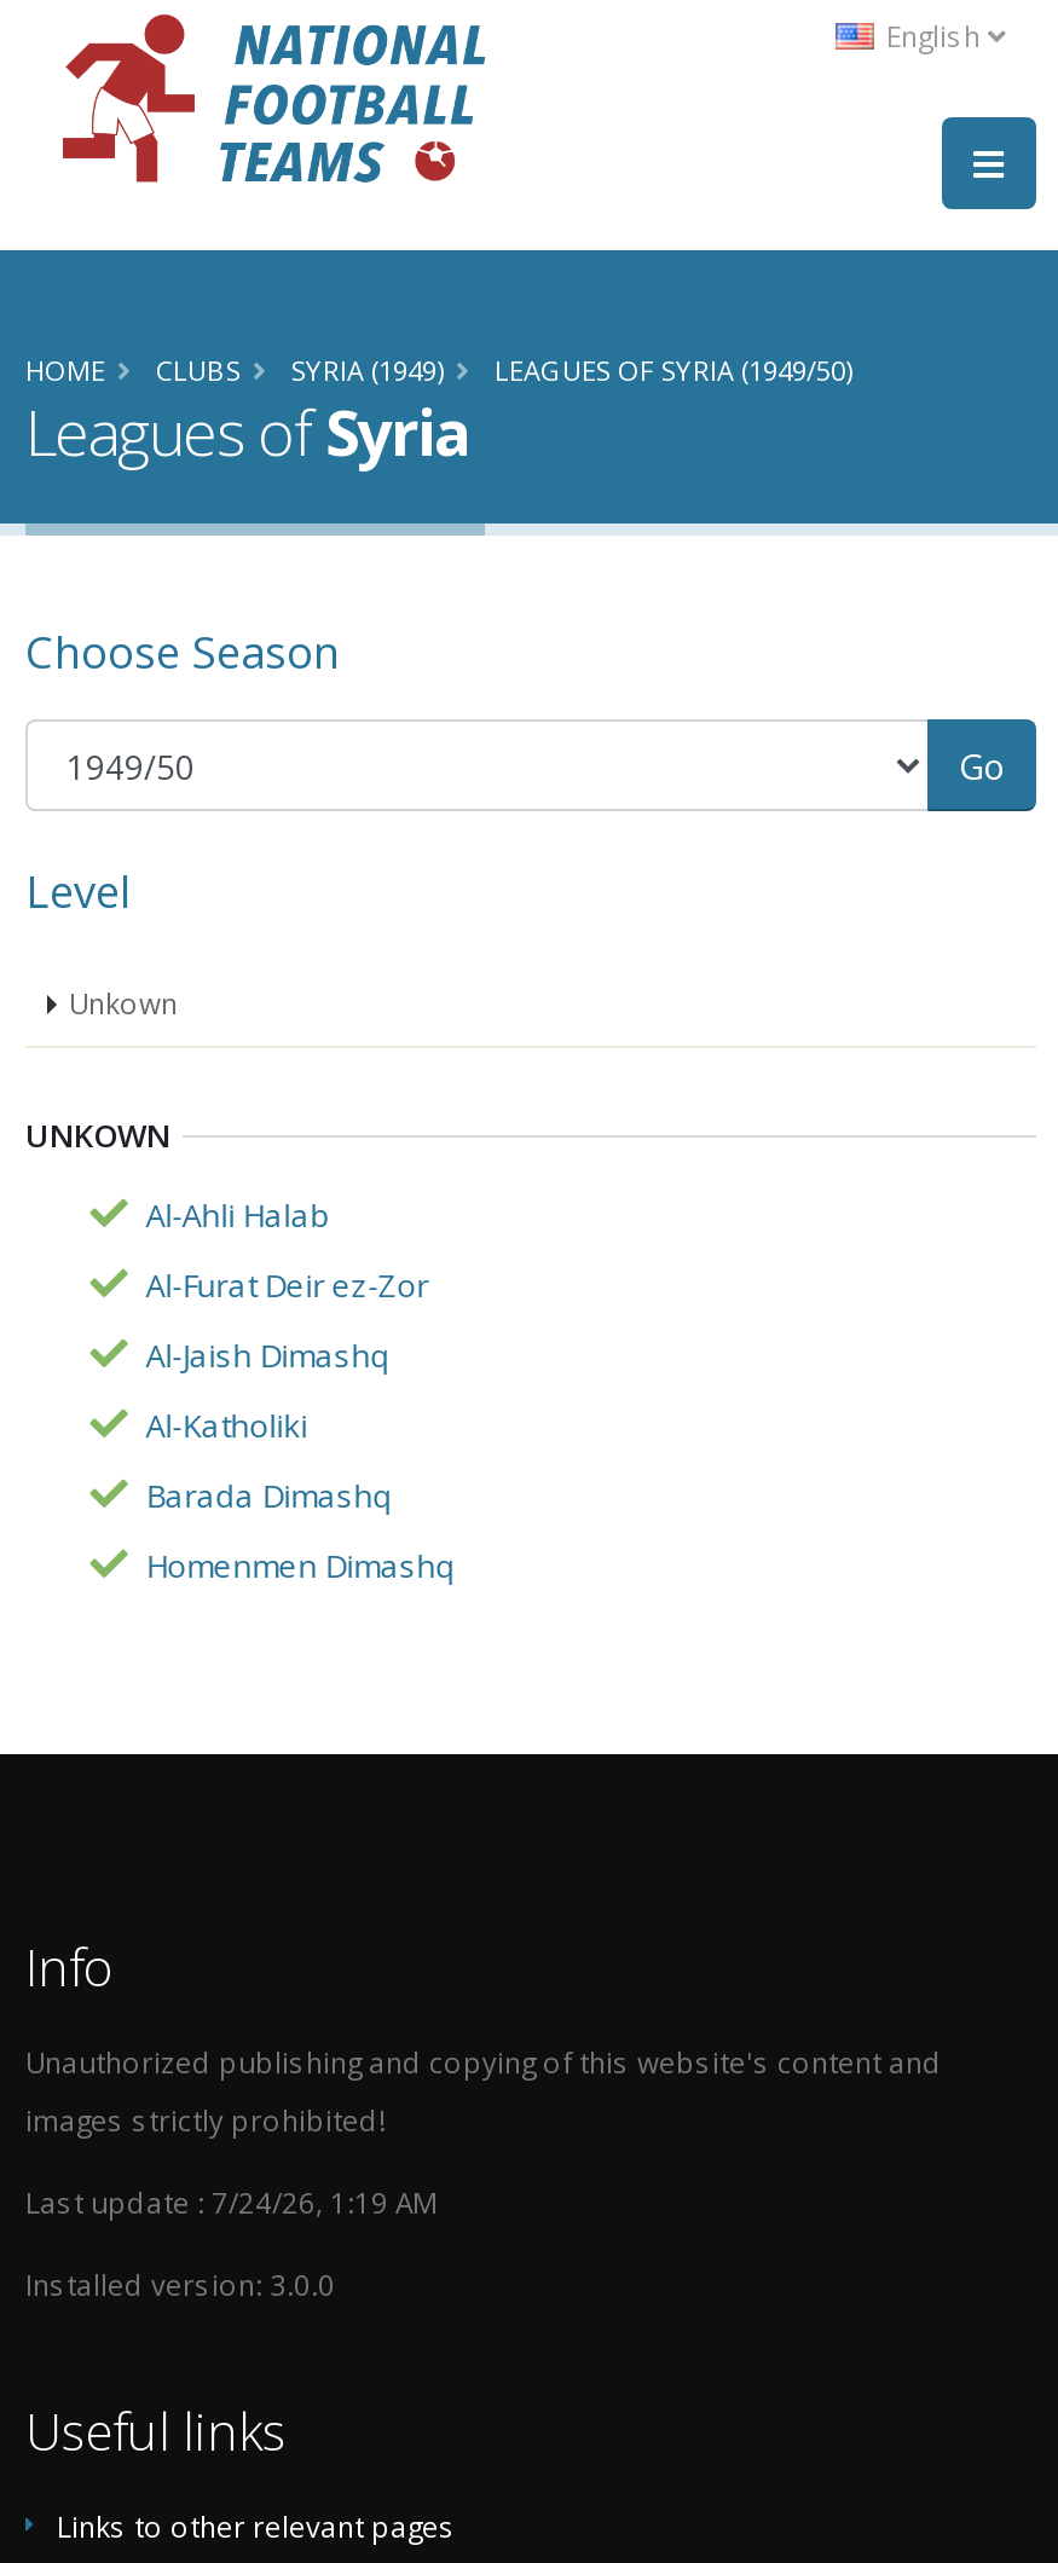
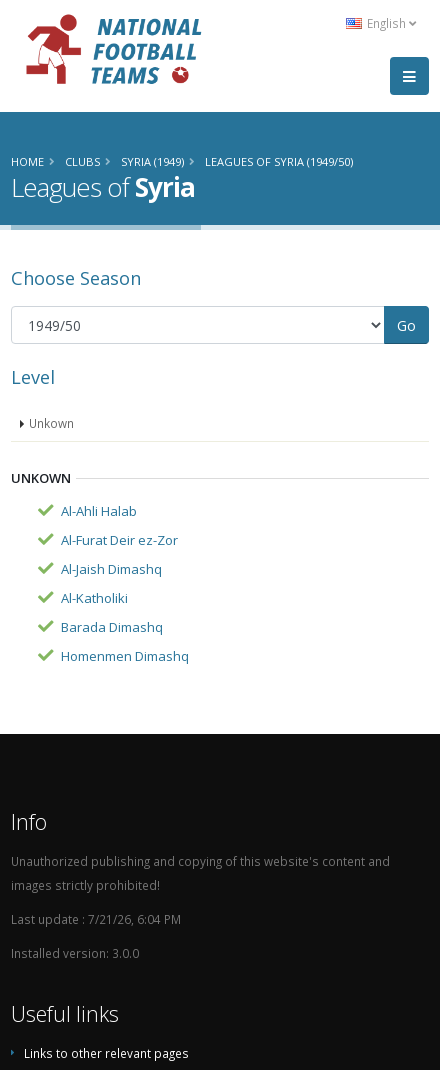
[25,2182,437,2221] Last update : 7/24/26, 1:19 AM -> [11,911,181,927] Last update : 7/21/26, 6:04 PM

